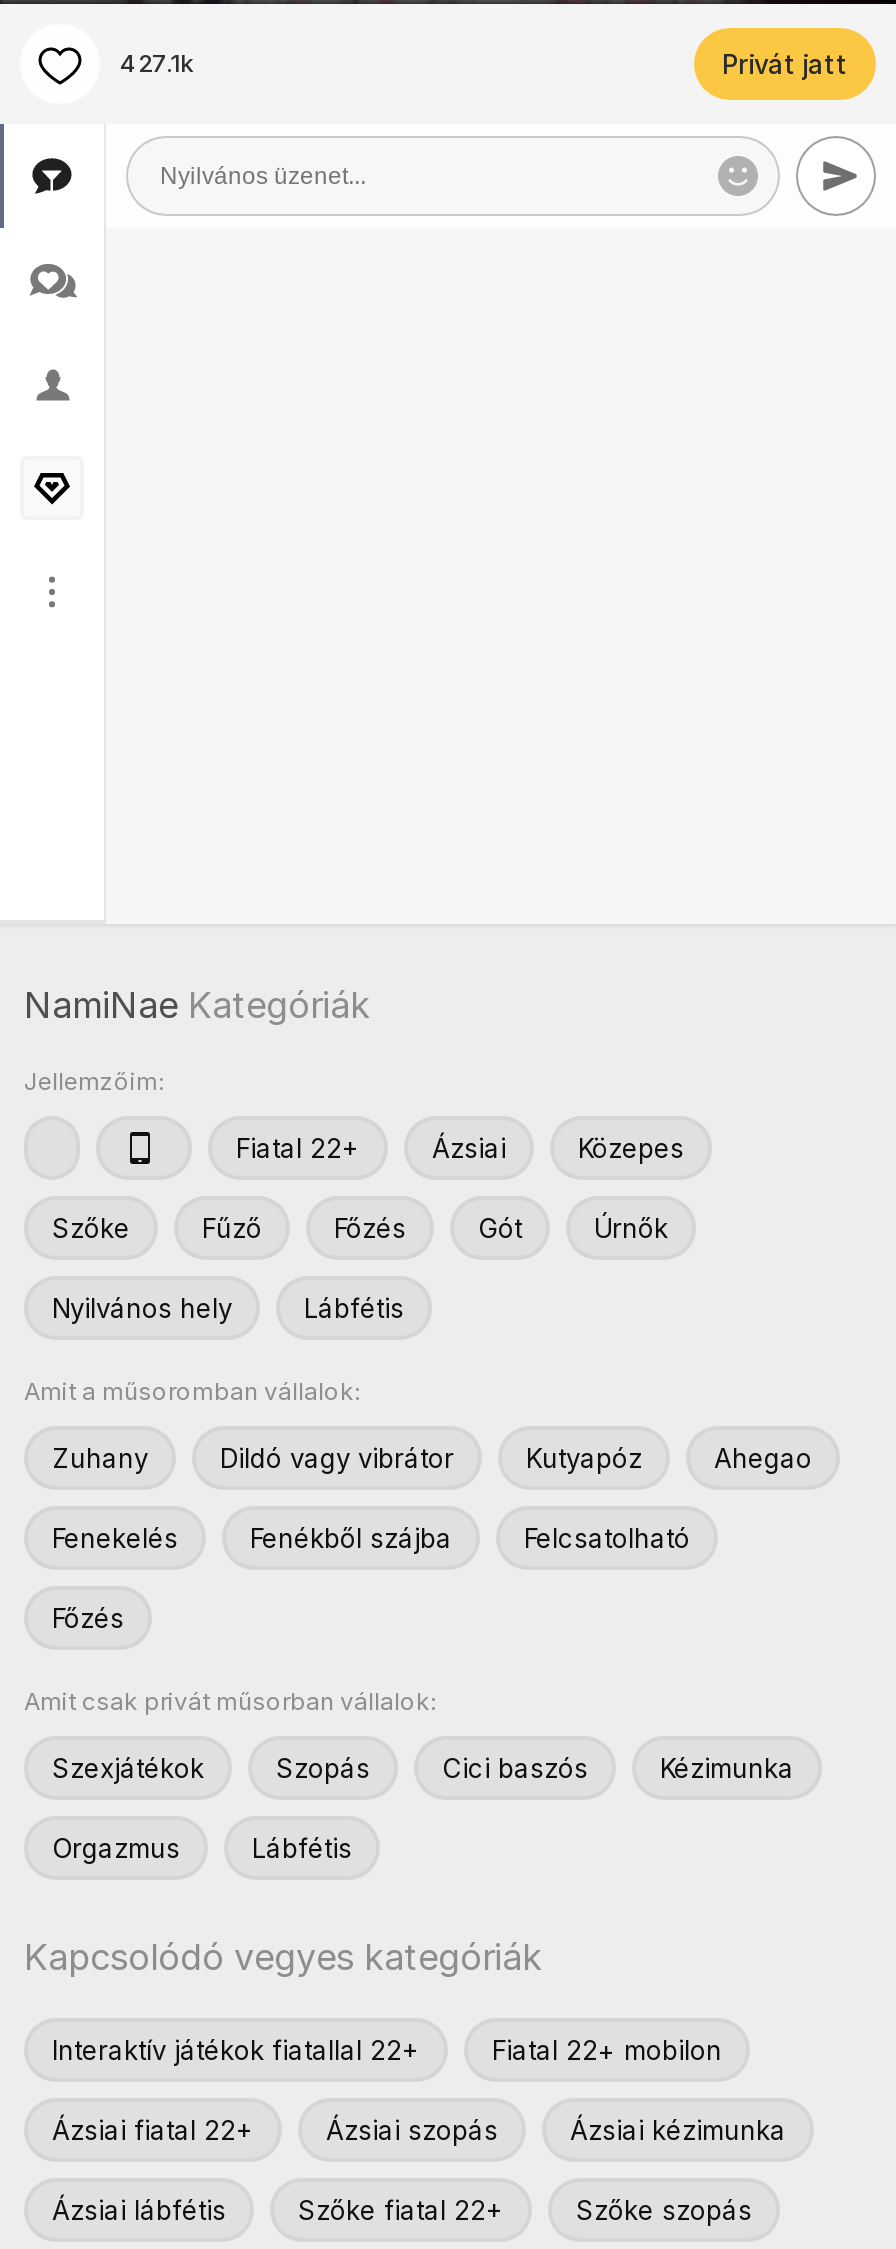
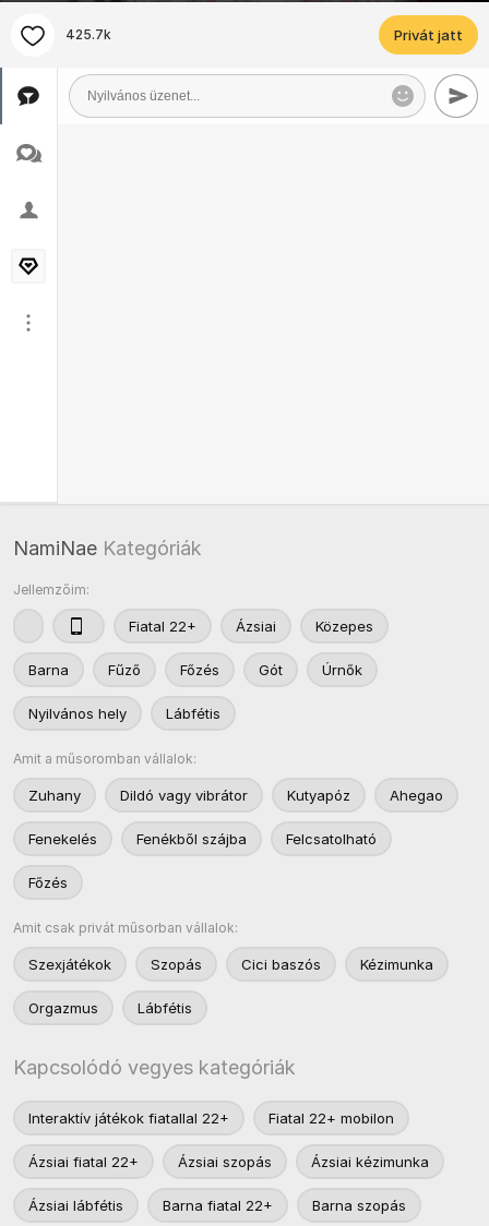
[120,48,194,78] 427.1k -> [65,26,111,43] 425.7k
[52,1211,130,1243] Szőke -> [28,661,69,678] Barna
[298,2193,504,2225] Szőke fiatal 22+ -> [163,1196,273,1214] Barna fiatal 22+
[576,2193,752,2225] Szőke szopás -> [312,1196,406,1214] Barna szopás

